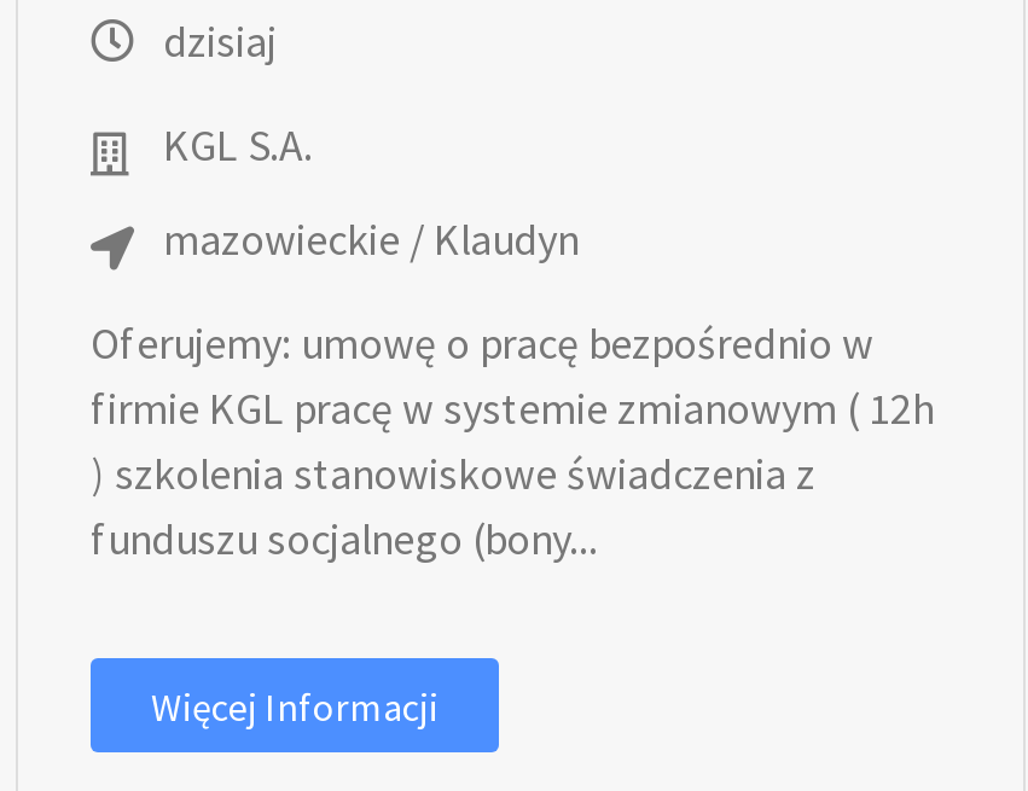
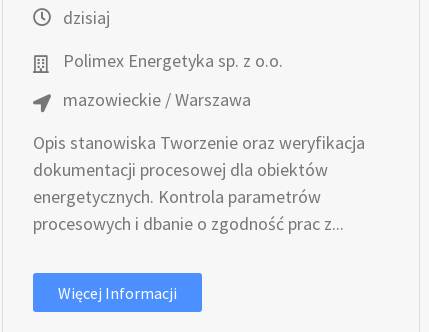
[163,117,313,173] KGL S.A. -> [63,49,283,72] Polimex Energetyka sp. z o.o.
[163,211,579,267] mazowieckie / Klaudyn -> [63,88,251,111] mazowieckie / Warszawa
[91,315,934,566] Oferujemy: umowę o pracę bezpośrednio w | firmie KGL pracę w systemie zmianowym ( 12h | ) szkolenia stanowiskowe świadczenia z | funduszu socjalnego (bony... -> [33,131,365,235] Opis stanowiska Tworzenie oraz weryfikacja | dokumentacji procesowej dla obiektów | energetycznych. Kontrola parametrów | procesowych i dbanie o zgodność prac z...

